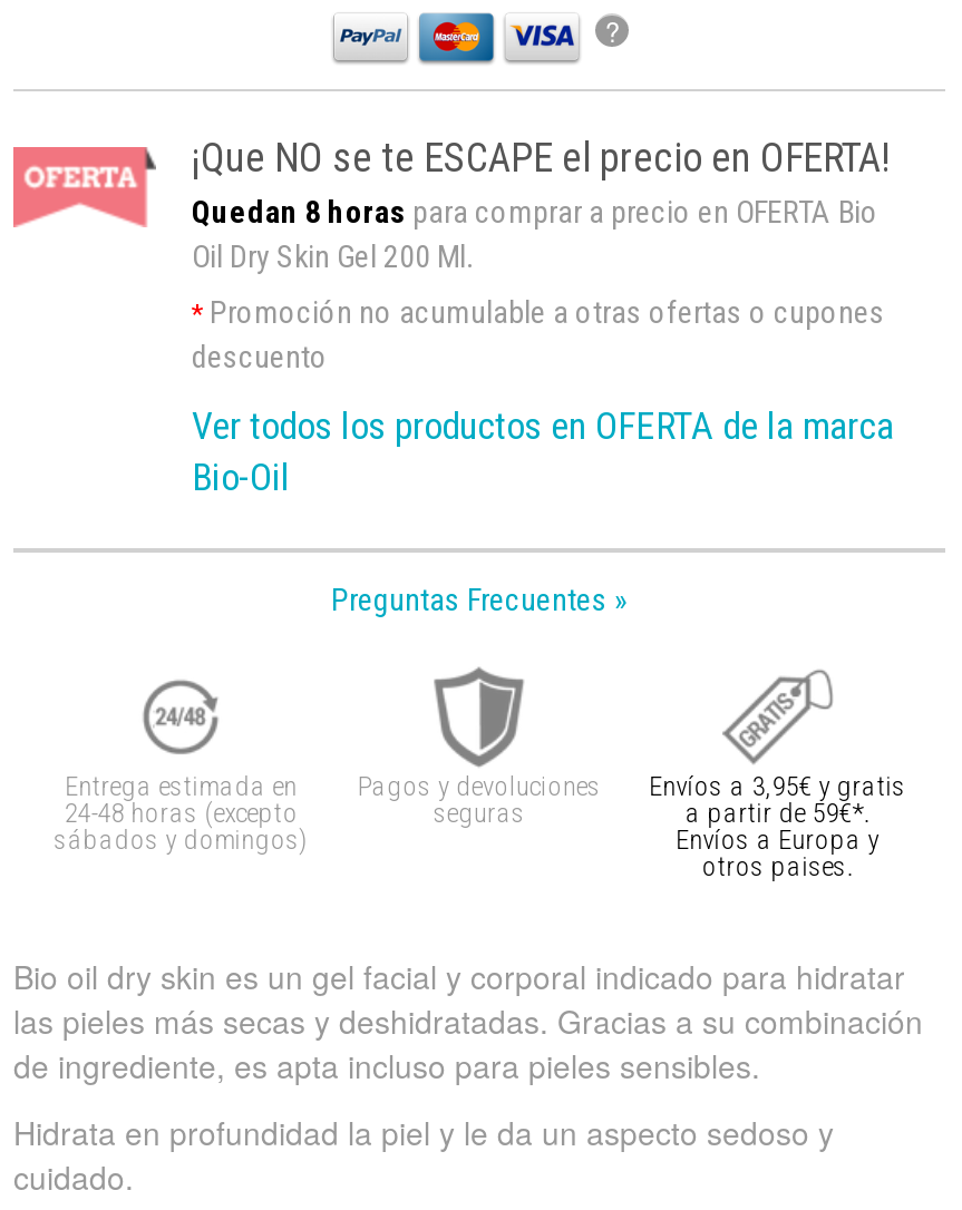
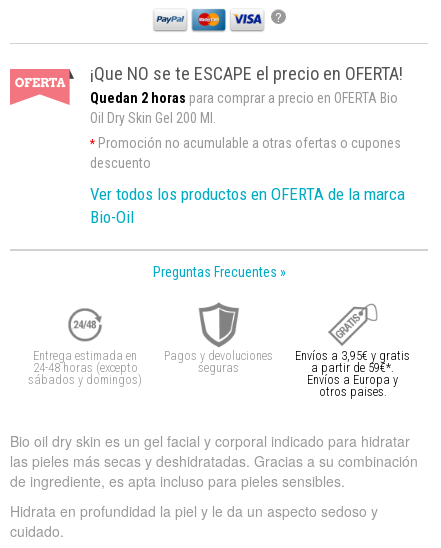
[192,195,878,231] Quedan 8 horas para comprar a precio en OFERTA Bio -> [90,90,398,106] Quedan 2 horas para comprar a precio en OFERTA Bio

